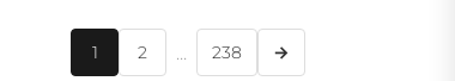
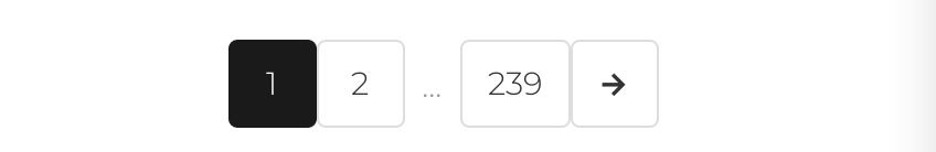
[212,41,242,63] 238 -> [488,63,541,102] 239

